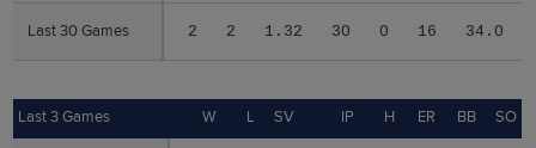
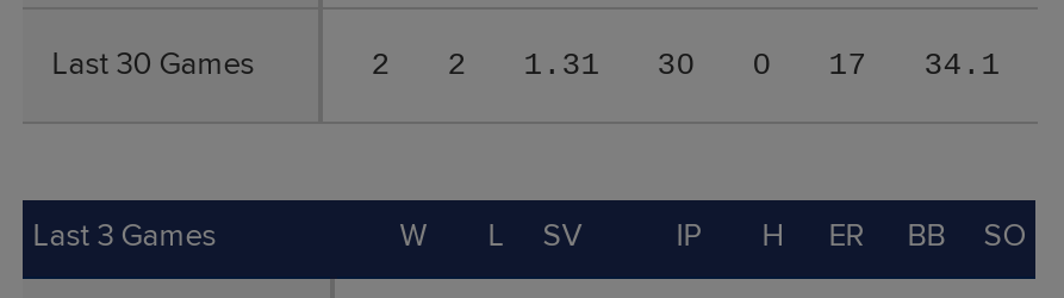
[265,23,303,41] 1.32 -> [524,48,600,84] 1.31
[418,23,437,41] 16 -> [829,48,867,84] 17
[466,23,504,41] 34.0 -> [924,48,1000,84] 34.1

